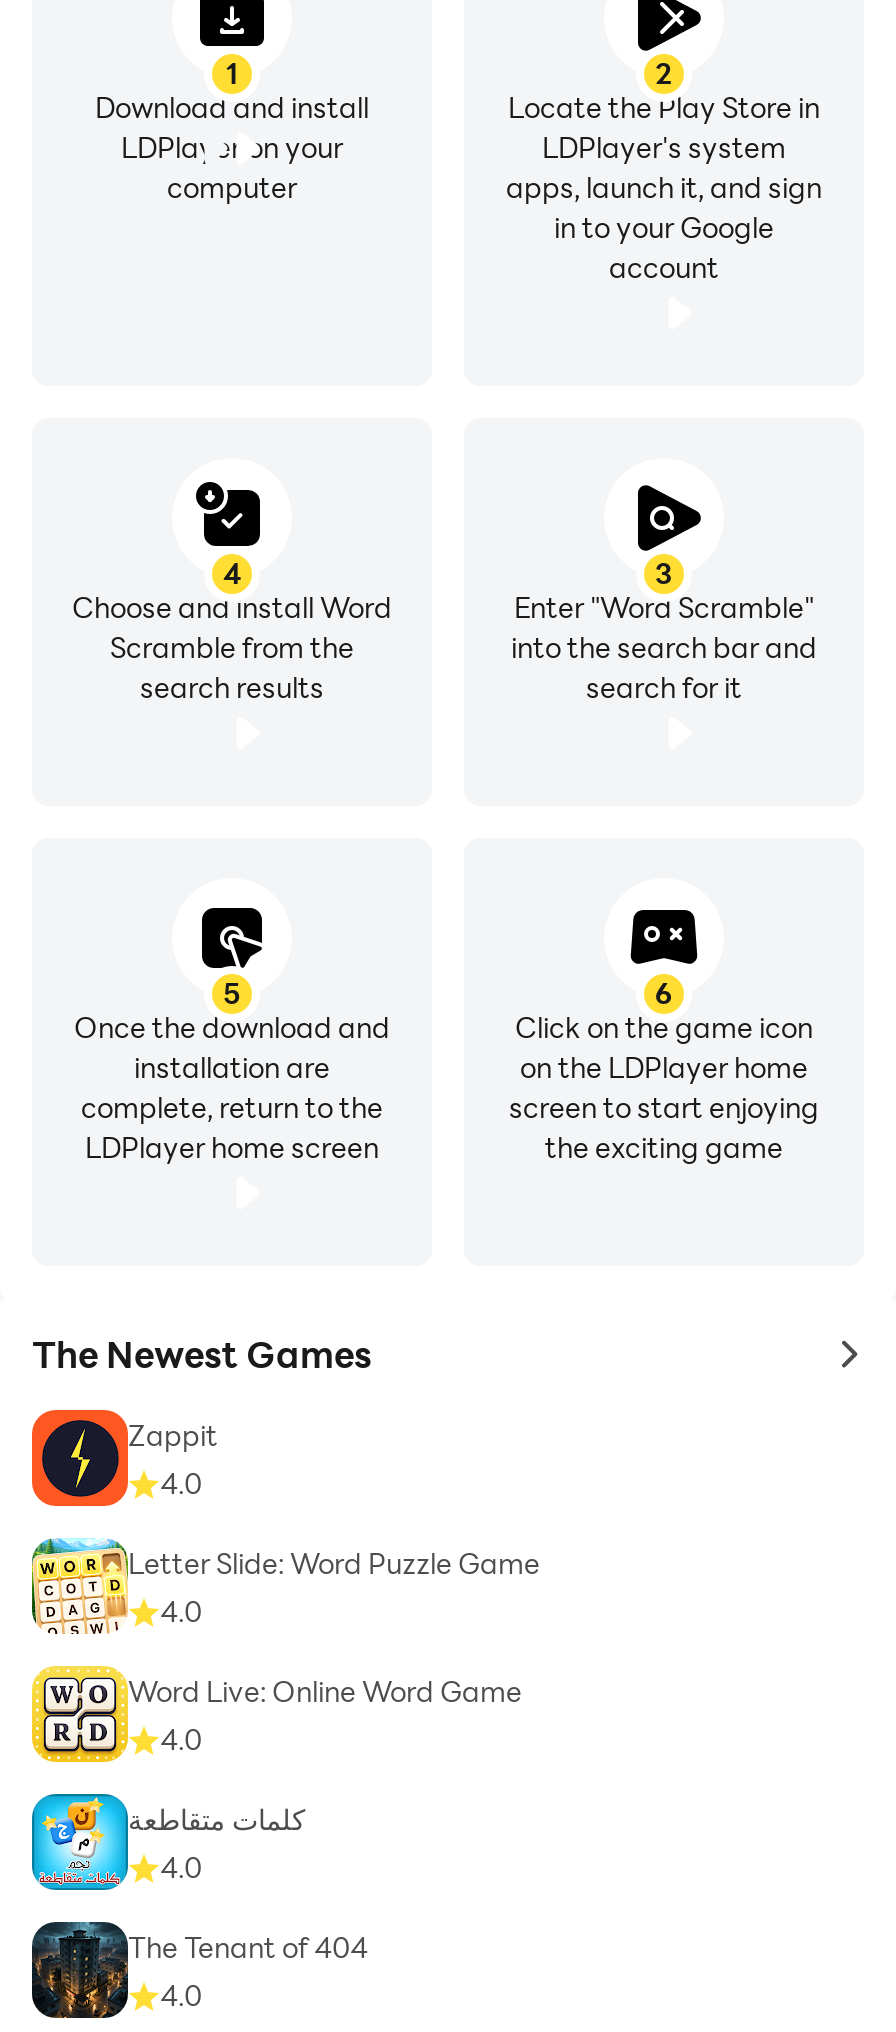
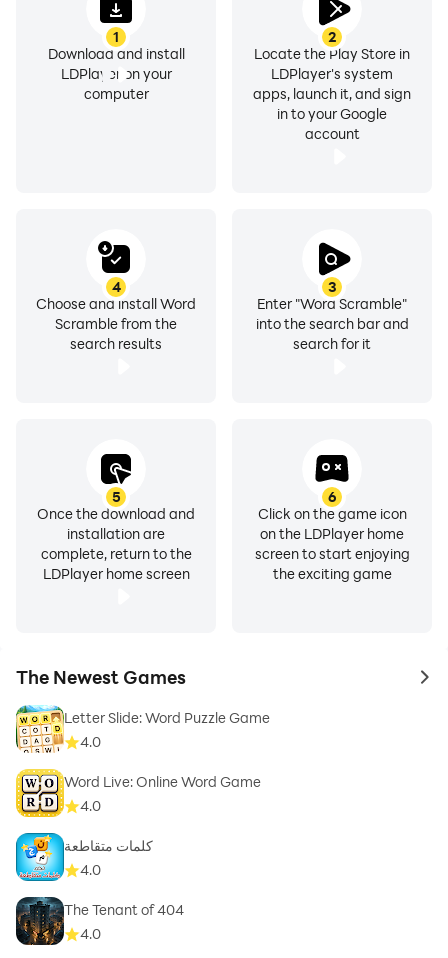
[30,1408,218,1508] [image] | Zappit | 4.0 -> none

